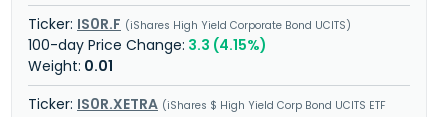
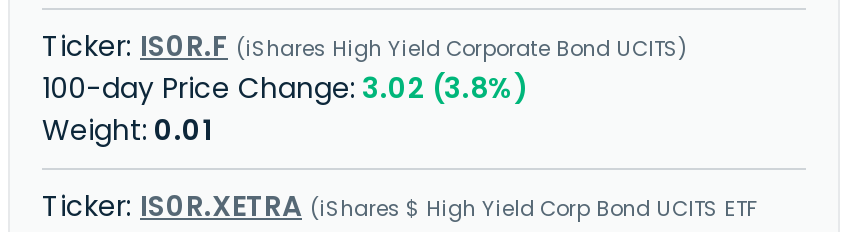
[185,35,267,55] 3.3 (4.15%) -> [356,68,528,108] 3.02 (3.8%)

